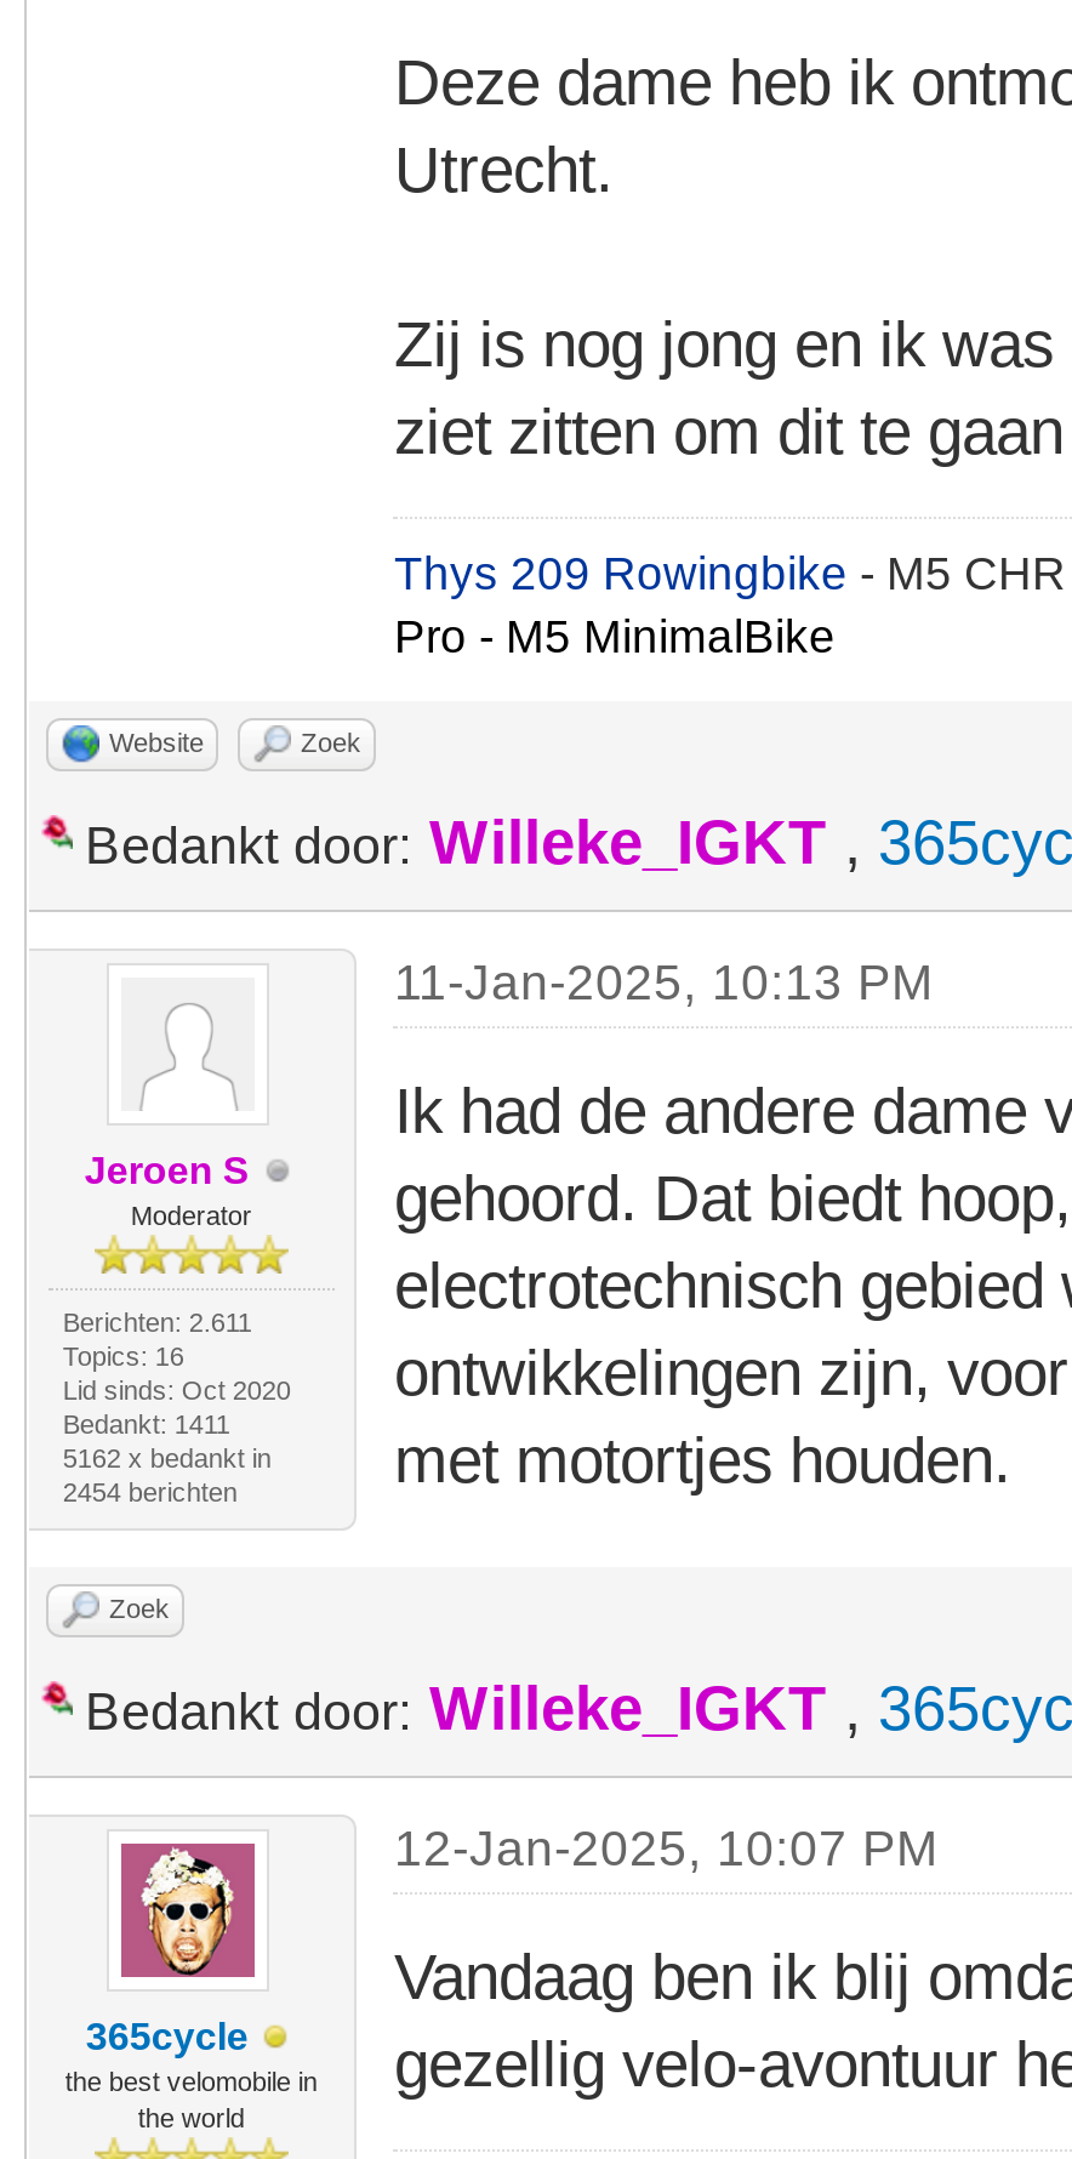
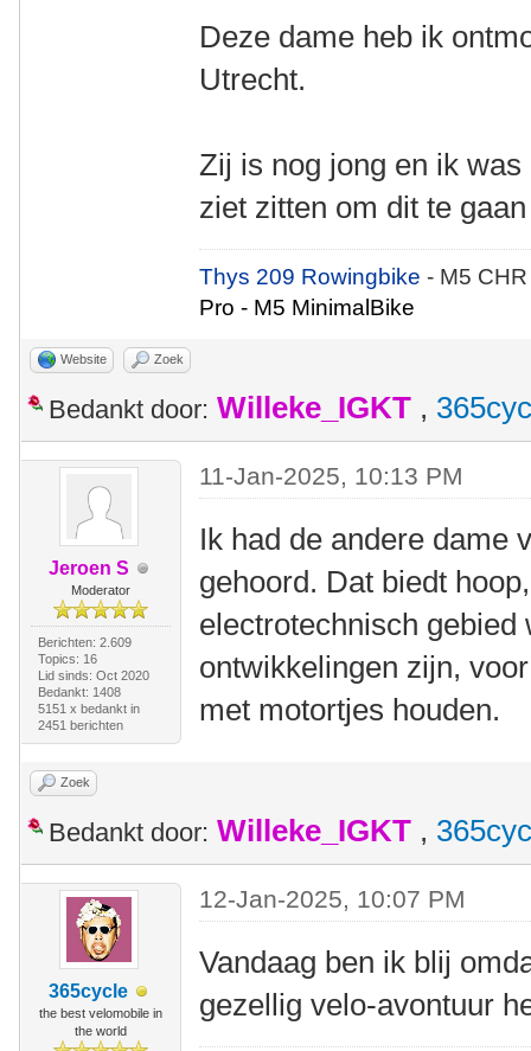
[63,1308,252,1337] Berichten: 2.611 -> [38,635,131,649] Berichten: 2.609
[63,1409,230,1439] Bedankt: 1411 -> [38,685,121,699] Bedankt: 1408
[63,1443,271,1472] 5162 x bedankt in -> [38,701,140,716] 5151 x bedankt in
[63,1477,237,1506] 2454 berichten -> [38,718,123,732] 2451 berichten

